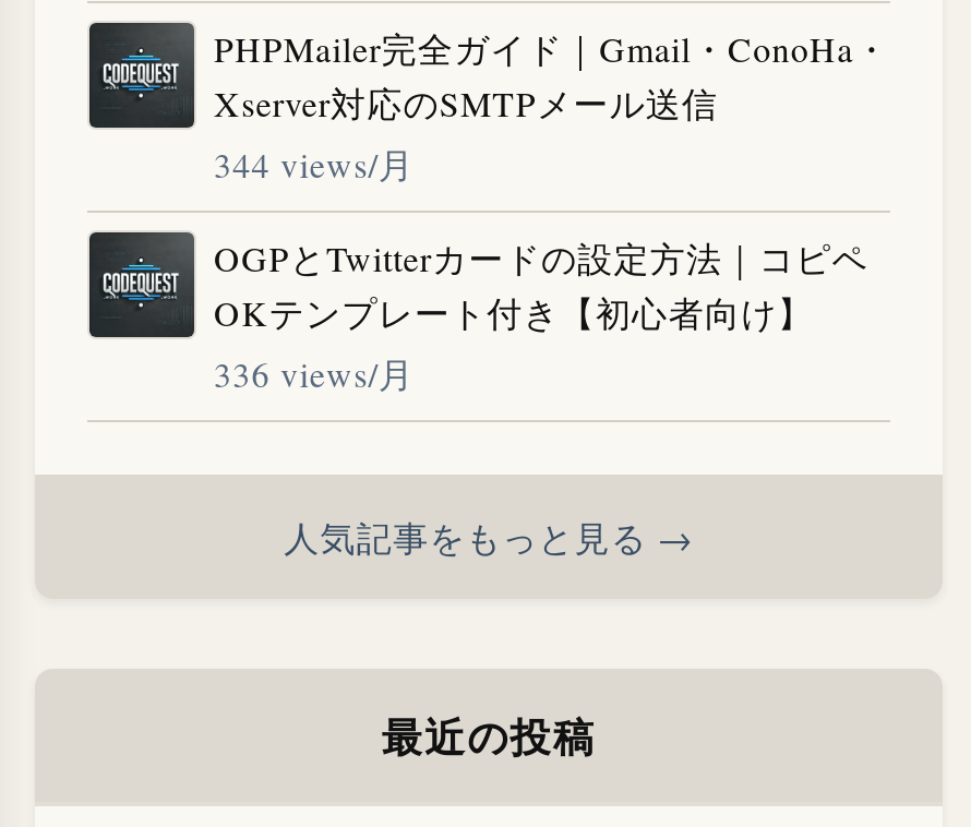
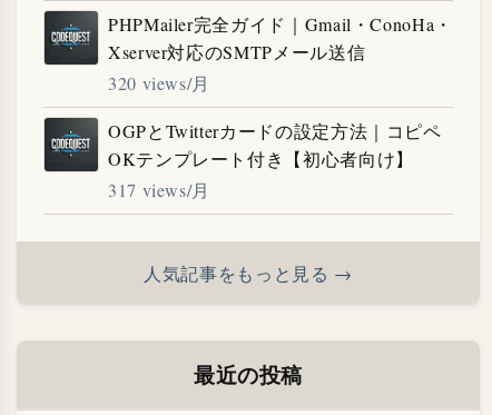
[214,140,415,186] 344 views/月 -> [108,71,210,95] 320 views/月
[214,350,415,395] 336 views/月 -> [108,178,210,202] 317 views/月

